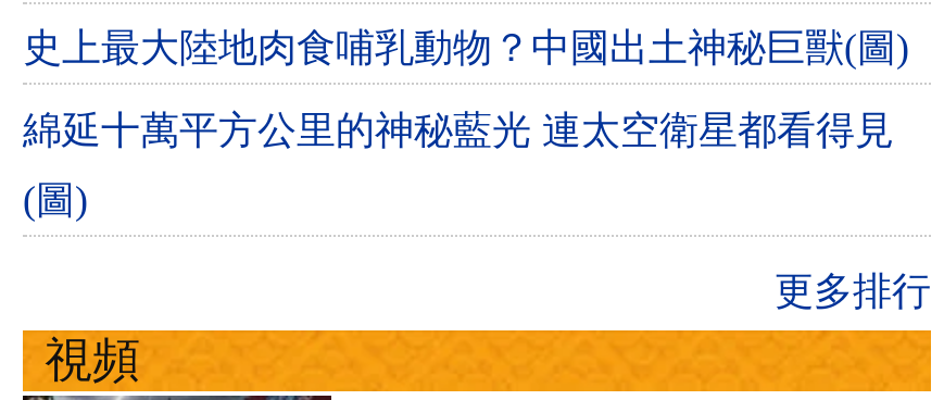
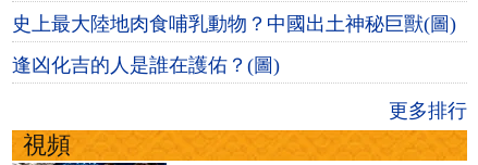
[23,108,894,221] 綿延十萬平方公里的神秘藍光 連太空衛星都看得見 | (圖) -> [12,54,280,75] 逢凶化吉的人是誰在護佑？(圖)

